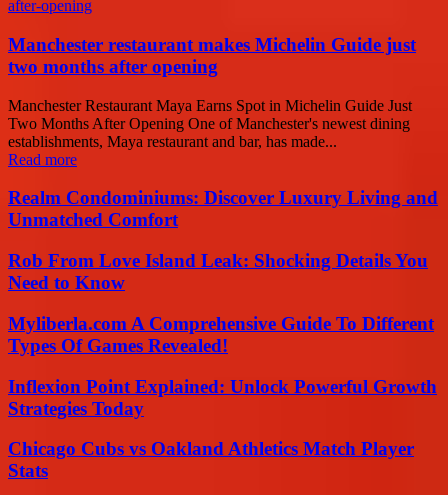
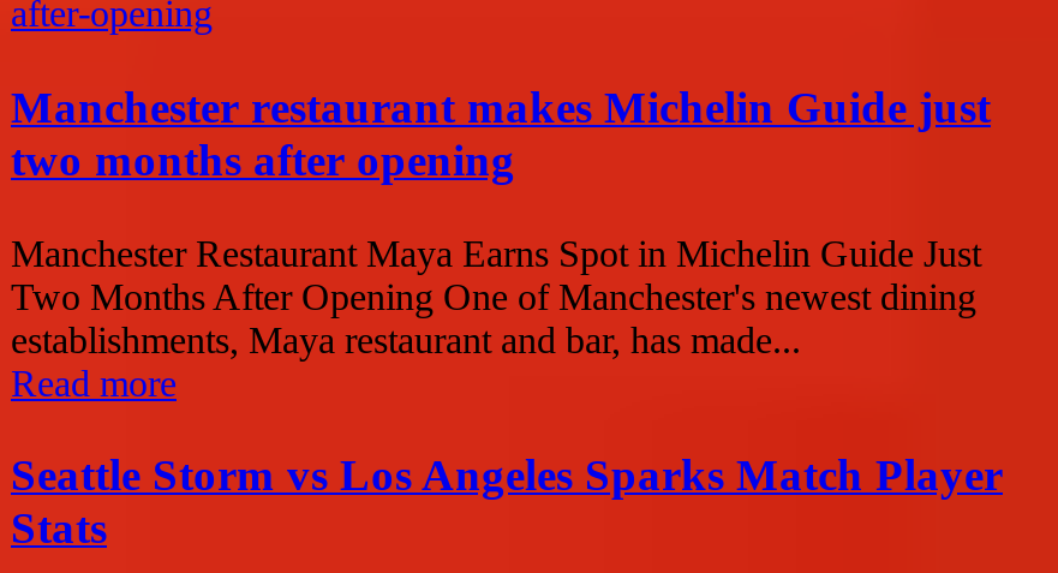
[8,187,438,459] Realm Condominiums: Discover Luxury Living and | Unmatched Comfort | Rob From Love Island Leak: Shocking Details You | Need to Know | Myliberla.com A Comprehensive Guide To Different | Types Of Games Revealed! | Inflexion Point Explained: Unlock Powerful Growth | Strategies Today | Chicago Cubs vs Oakland Athletics Match Player -> [11,450,1003,500] Seattle Storm vs Los Angeles Sparks Match Player

